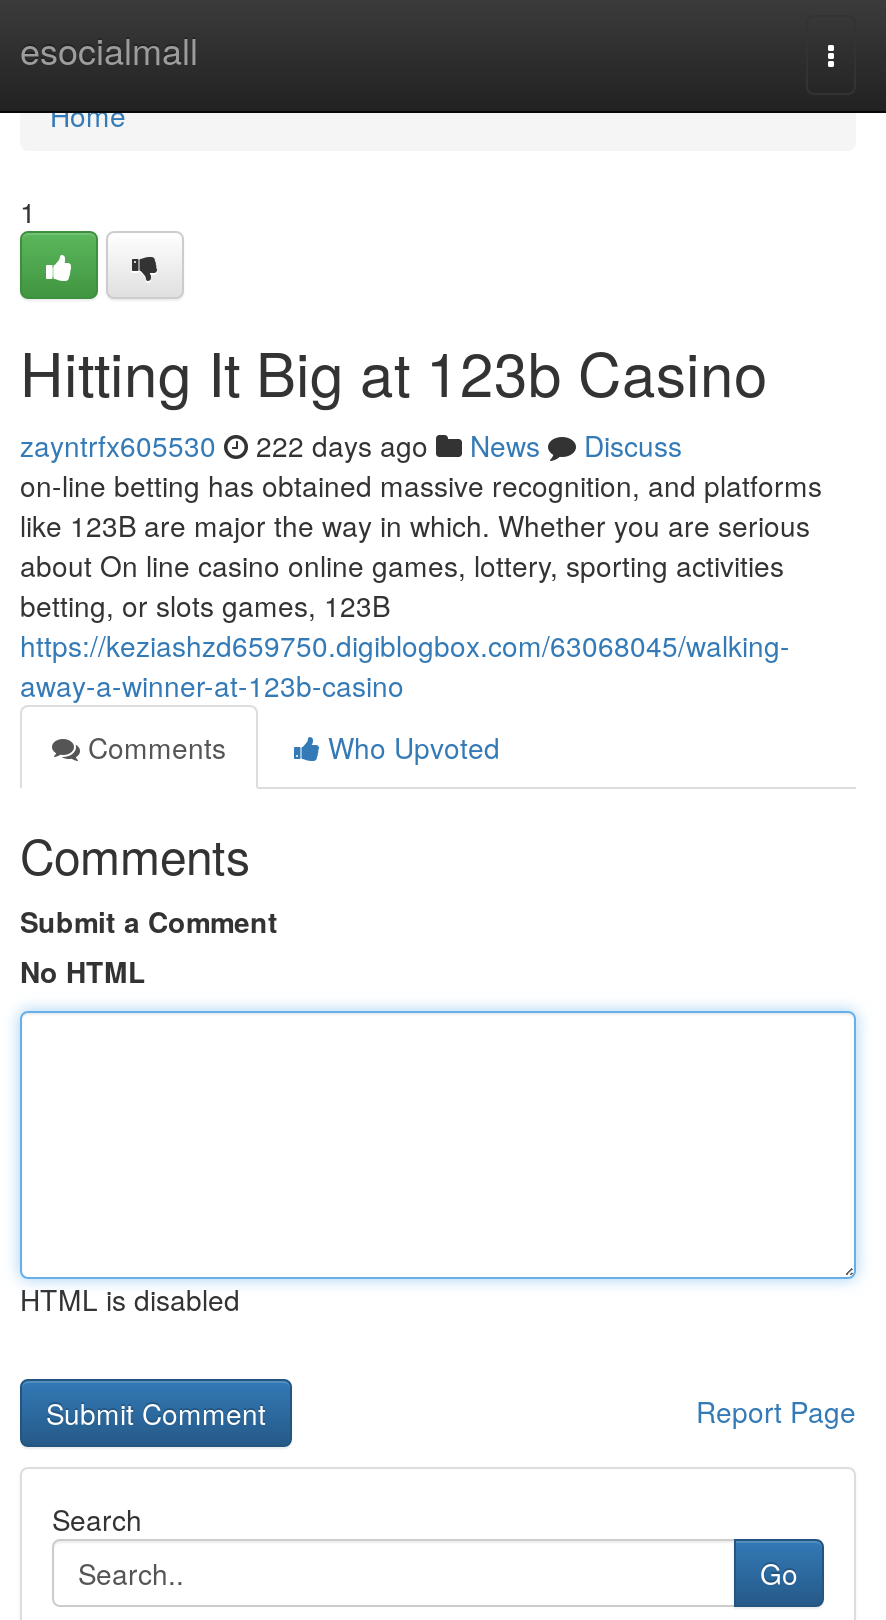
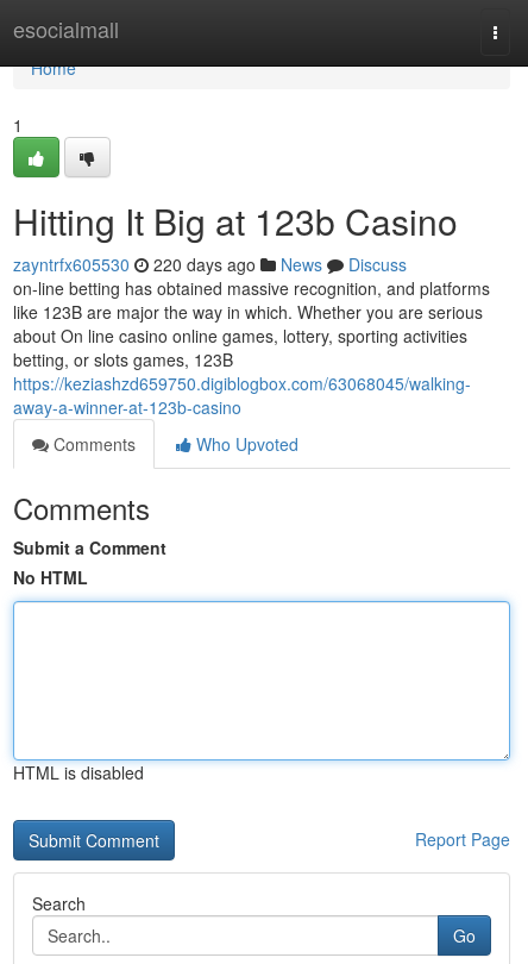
[20,425,682,465] zayntrfx605530 222 days ago News Discuss -> [13,252,407,276] zayntrfx605530 220 days ago News Discuss

